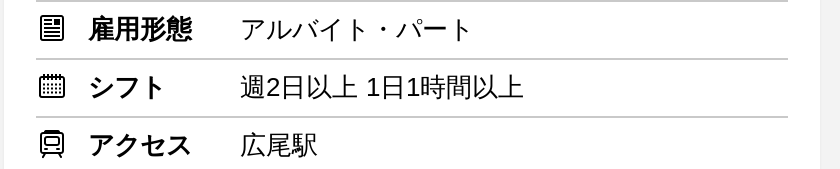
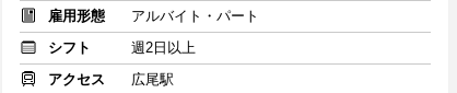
[240,72,524,102] 週2日以上 1日1時間以上 -> [131,39,196,56] 週2日以上

